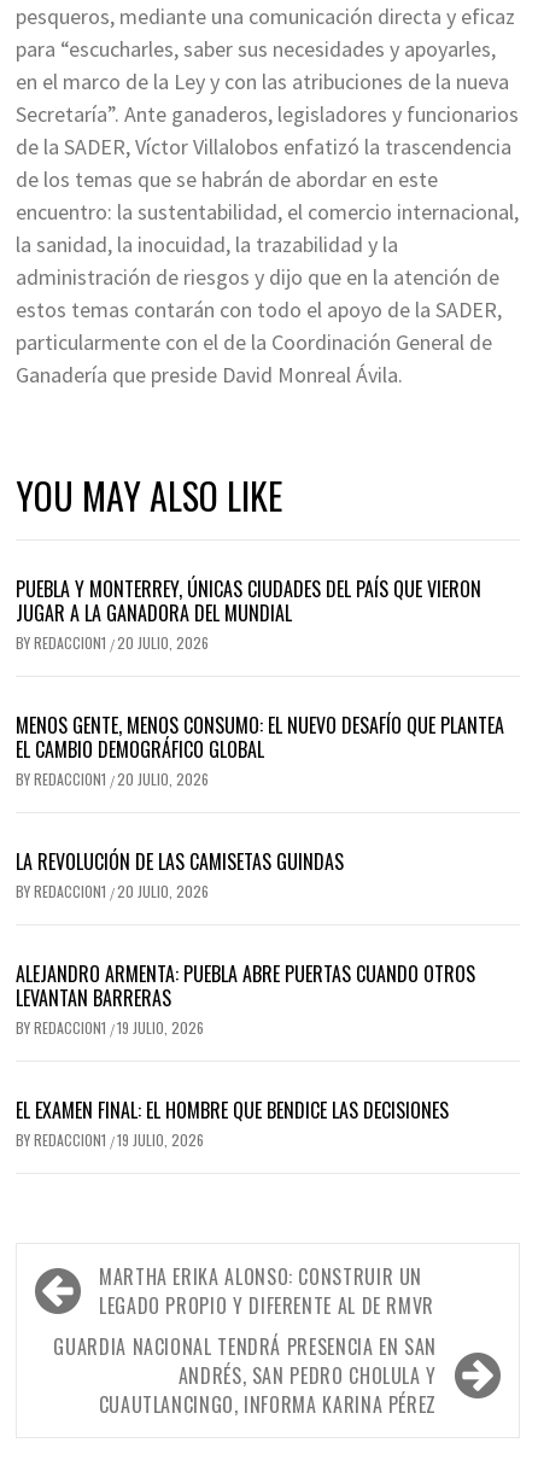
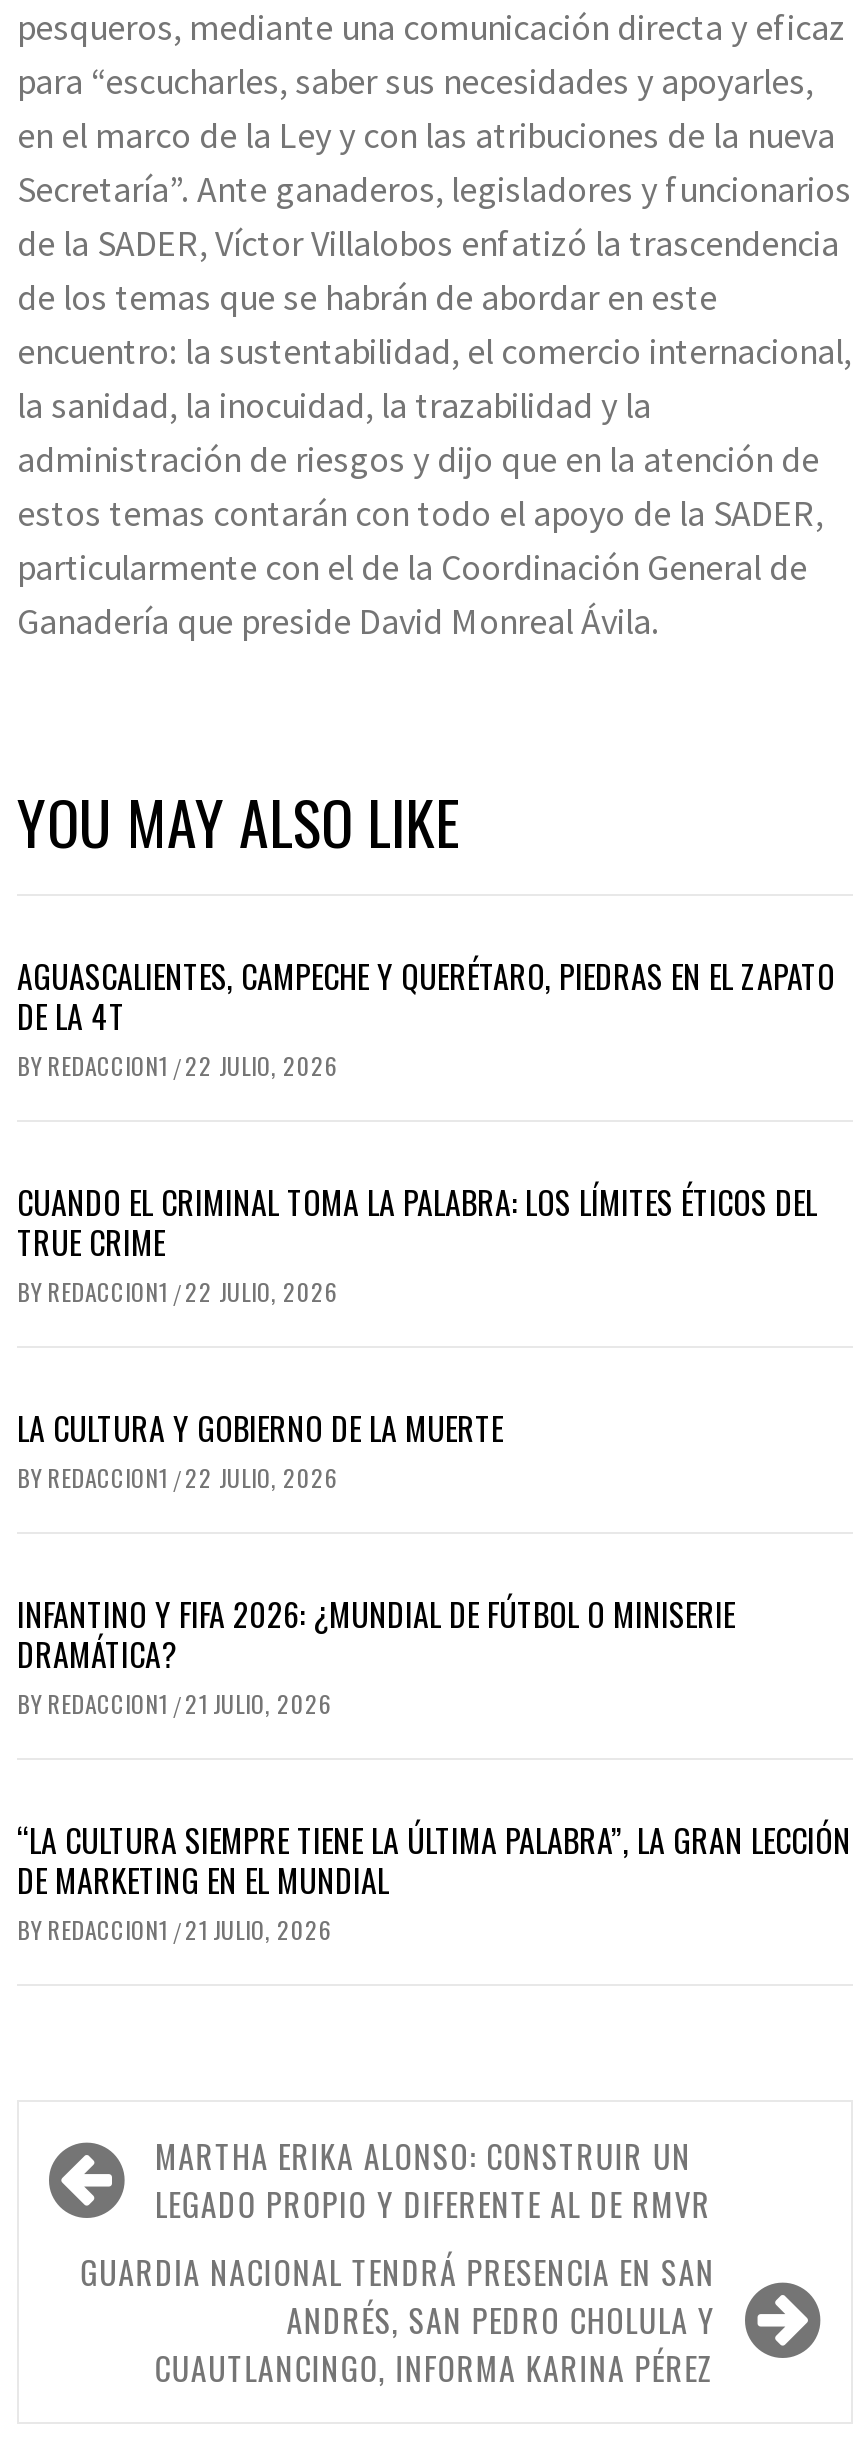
[16,575,481,653] PUEBLA Y MONTERREY, ÚNICAS CIUDADES DEL PAÍS QUE VIERON | JUGAR A LA GANADORA DEL MUNDIAL | BY REDACCION1 / 20 JULIO, 2026 -> [17,952,835,1082] AGUASCALIENTES, CAMPECHE Y QUERÉTARO, PIEDRAS EN EL ZAPATO | DE LA 4T | BY REDACCION1 / 22 JULIO, 2026
[16,711,504,789] MENOS GENTE, MENOS CONSUMO: EL NUEVO DESAFÍO QUE PLANTEA | EL CAMBIO DEMOGRÁFICO GLOBAL | BY REDACCION1 / 20 JULIO, 2026 -> [17,1178,817,1308] CUANDO EL CRIMINAL TOMA LA PALABRA: LOS LÍMITES ÉTICOS DEL | TRUE CRIME | BY REDACCION1 / 22 JULIO, 2026
[16,847,344,902] LA REVOLUCIÓN DE LAS CAMISETAS GUINDAS | BY REDACCION1 / 20 JULIO, 2026 -> [17,1404,503,1494] LA CULTURA Y GOBIERNO DE LA MUERTE | BY REDACCION1 / 22 JULIO, 2026
[16,959,475,1038] ALEJANDRO ARMENTA: PUEBLA ABRE PUERTAS CUANDO OTROS | LEVANTAN BARRERAS | BY REDACCION1 / 19 JULIO, 2026 -> [17,1590,735,1720] INFANTINO Y FIFA 2026: ¿MUNDIAL DE FÚTBOL O MINISERIE | DRAMÁTICA? | BY REDACCION1 / 21 JULIO, 2026
[16,1096,449,1150] EL EXAMEN FINAL: EL HOMBRE QUE BENDICE LAS DECISIONES | BY REDACCION1 / 19 JULIO, 2026 -> [17,1816,851,1946] “LA CULTURA SIEMPRE TIENE LA ÚLTIMA PALABRA”, LA GRAN LECCIÓN | DE MARKETING EN EL MUNDIAL | BY REDACCION1 / 21 JULIO, 2026

